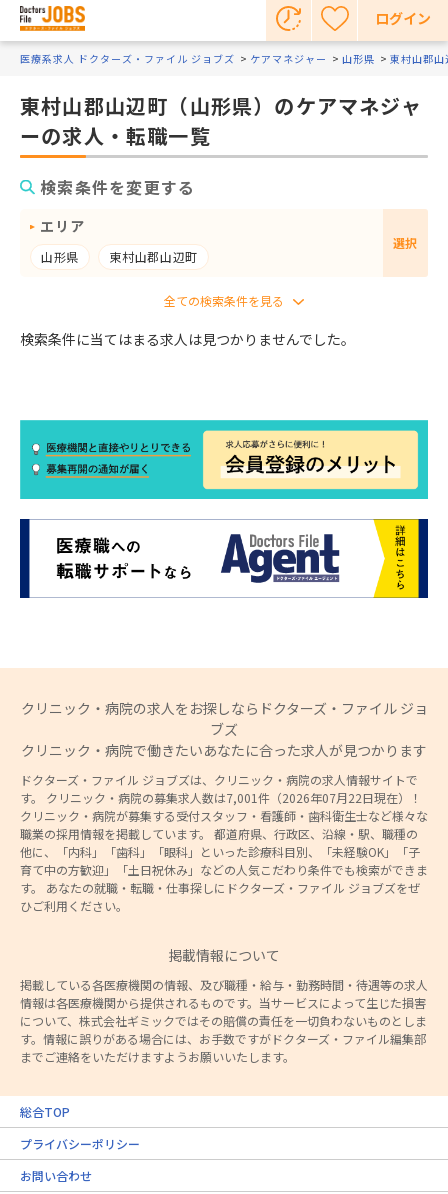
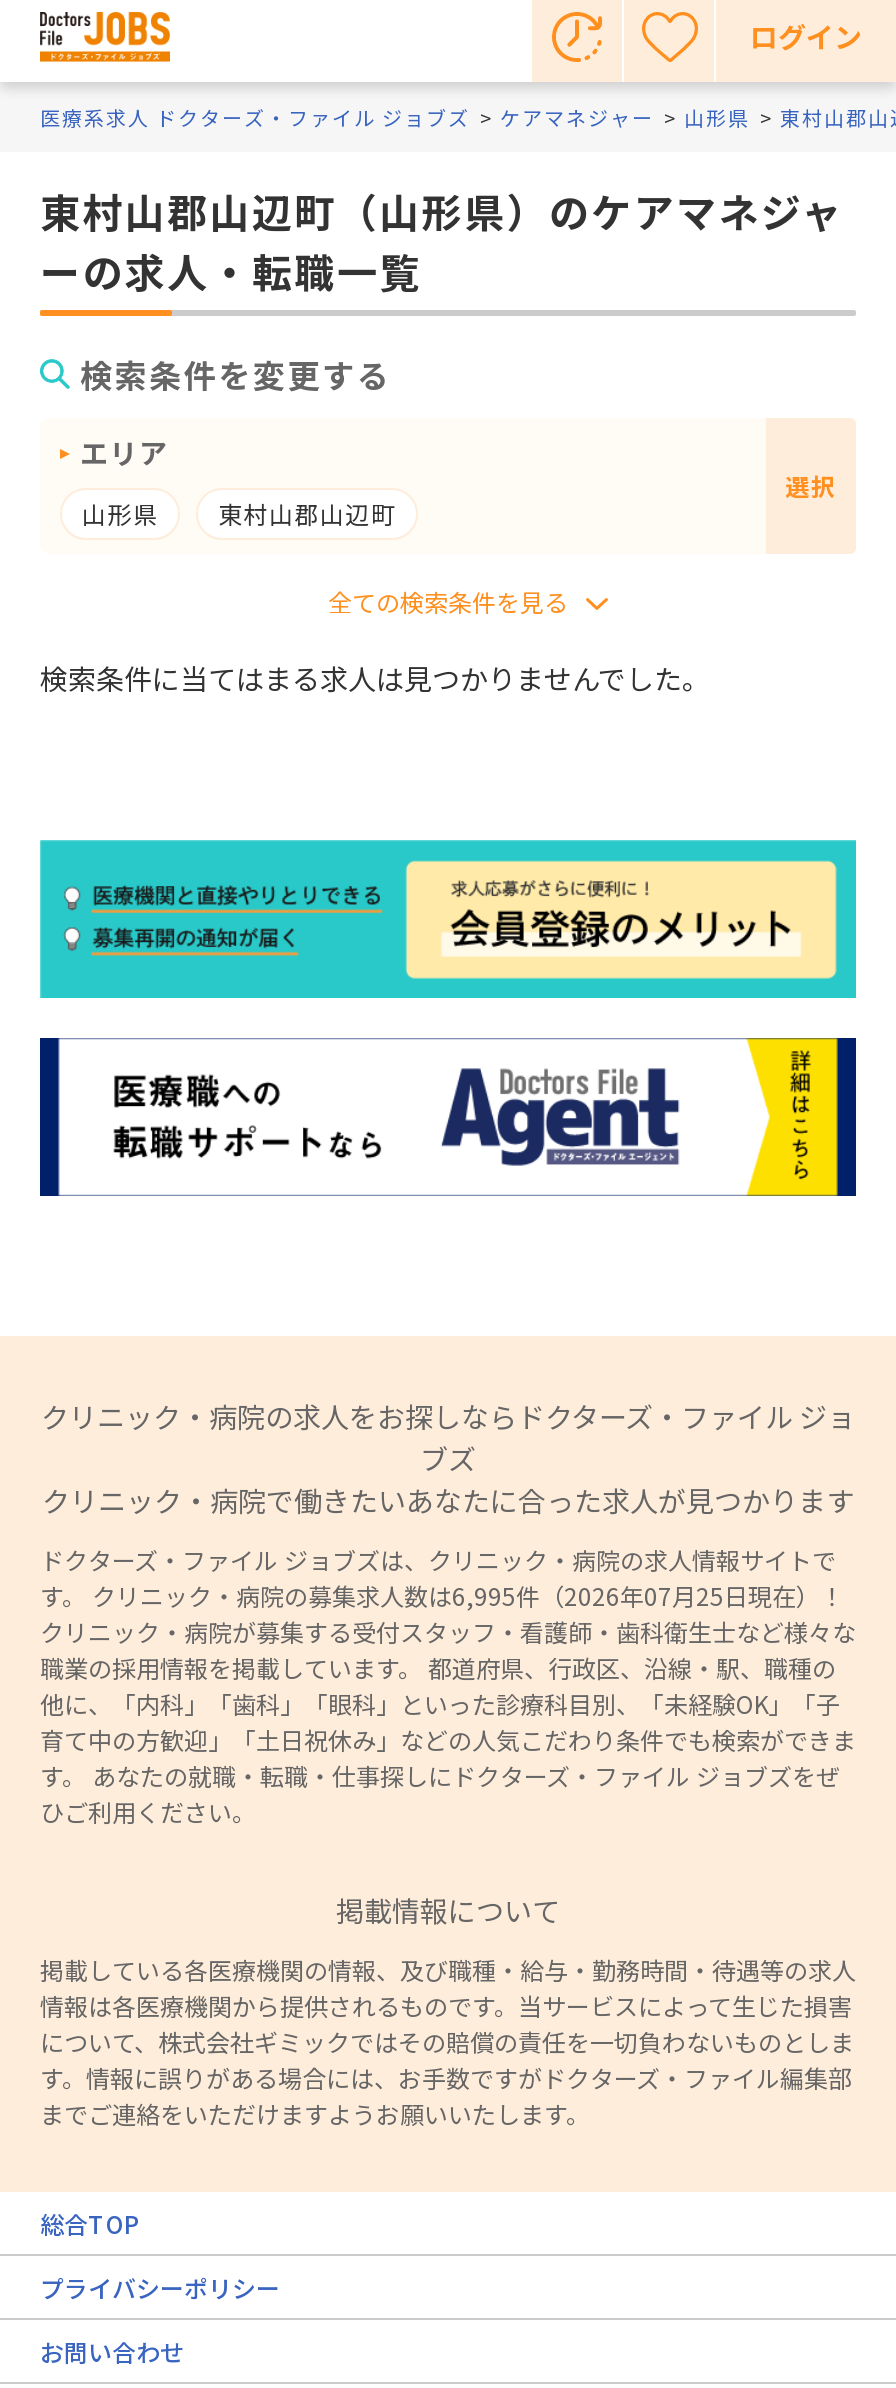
[20,789,422,806] す。 クリニック・病院の募集求人数は7,001件（2026年07月22日現在）！ -> [40,1579,844,1613] す。 クリニック・病院の募集求人数は6,995件（2026年07月25日現在）！

